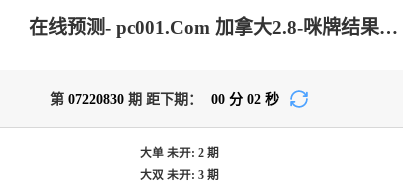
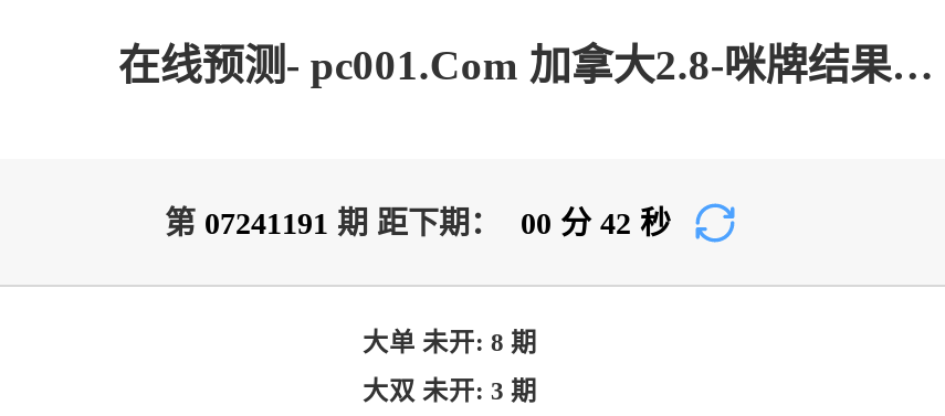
[50,92,279,107] 第07220830期 距下期： 00分 02秒 -> [165,207,671,241] 第07241191期 距下期： 00分 42秒
[139,147,218,160] 大单未开: 2期 -> [363,329,537,358] 大单未开: 8期

